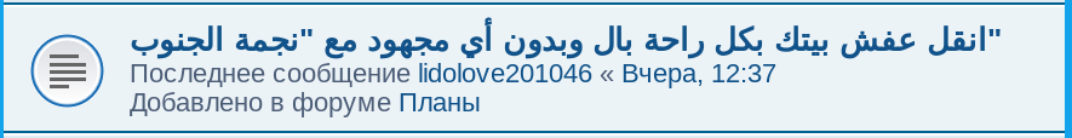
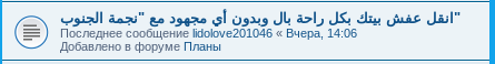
[130,57,776,86] Последнее сообщение lidolove201046 «Вчера, 12:37 -> [60,26,357,39] Последнее сообщение lidolove201046 «Вчера, 14:06

